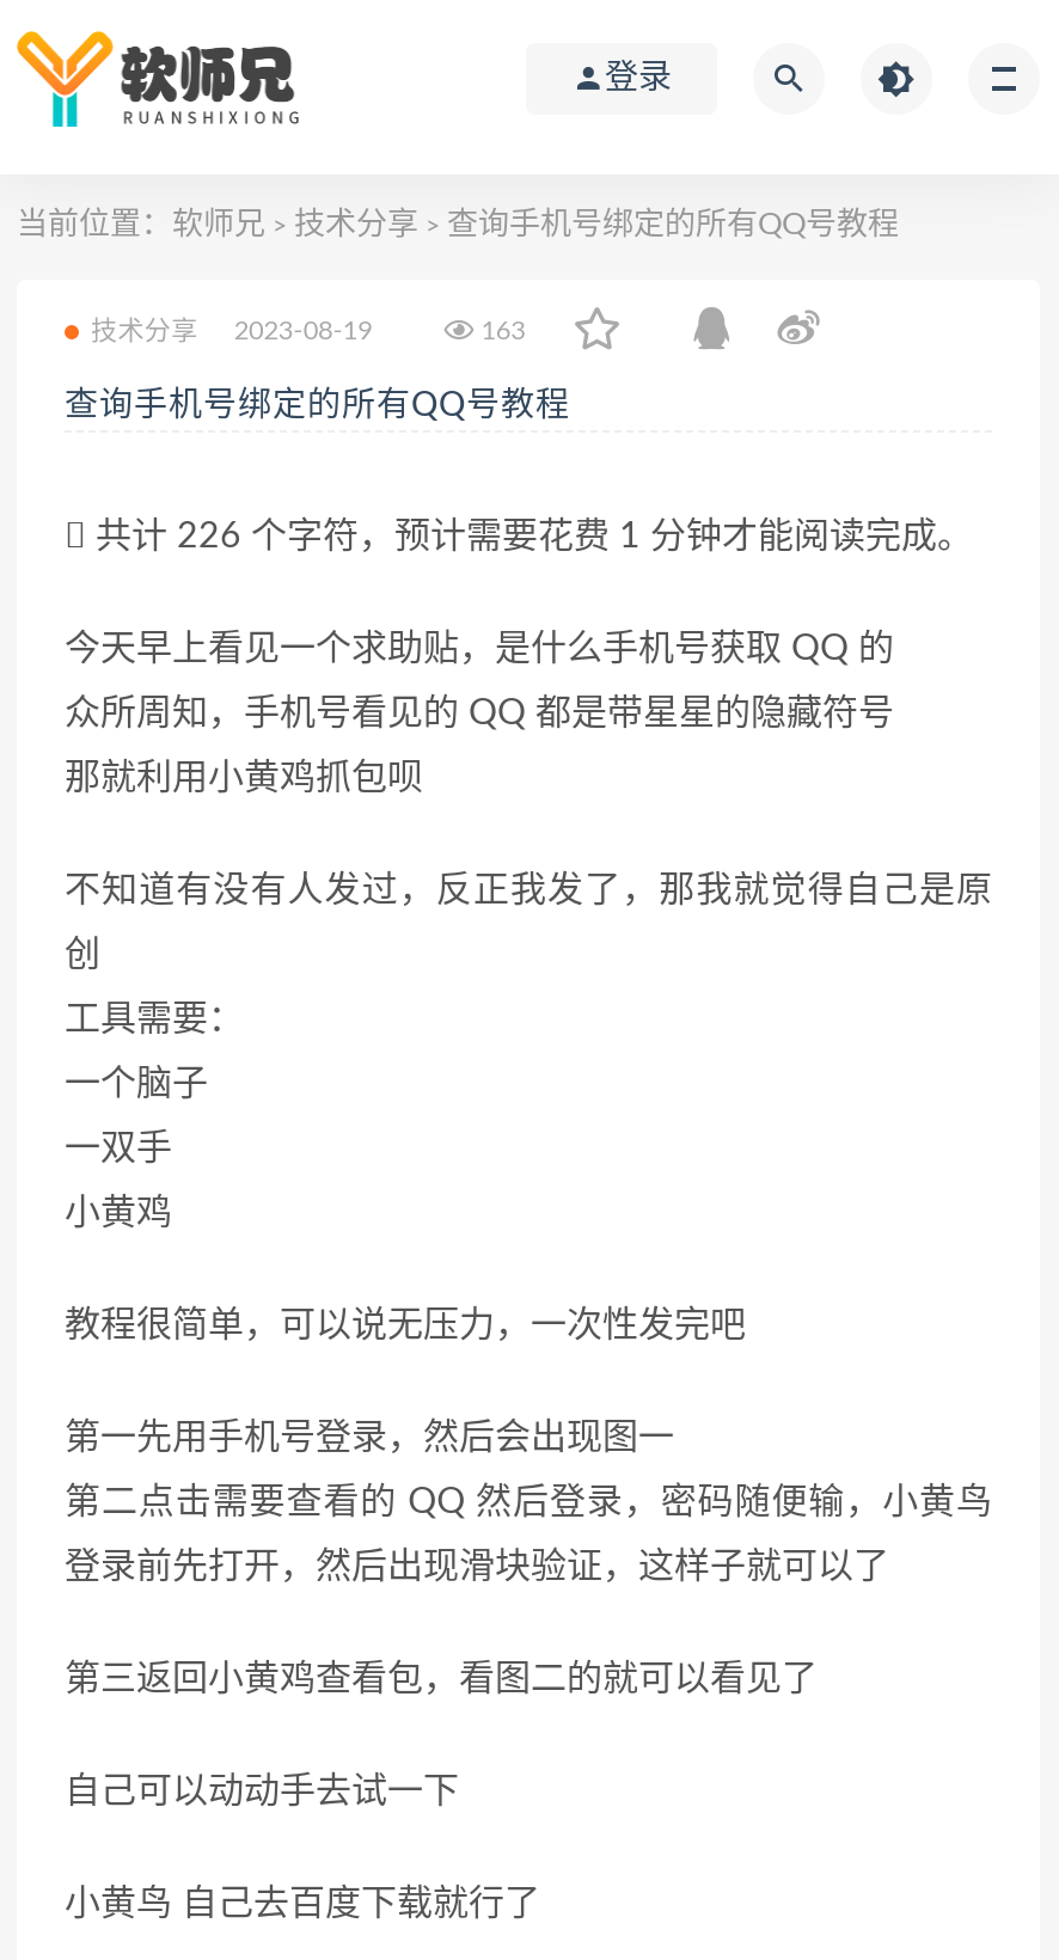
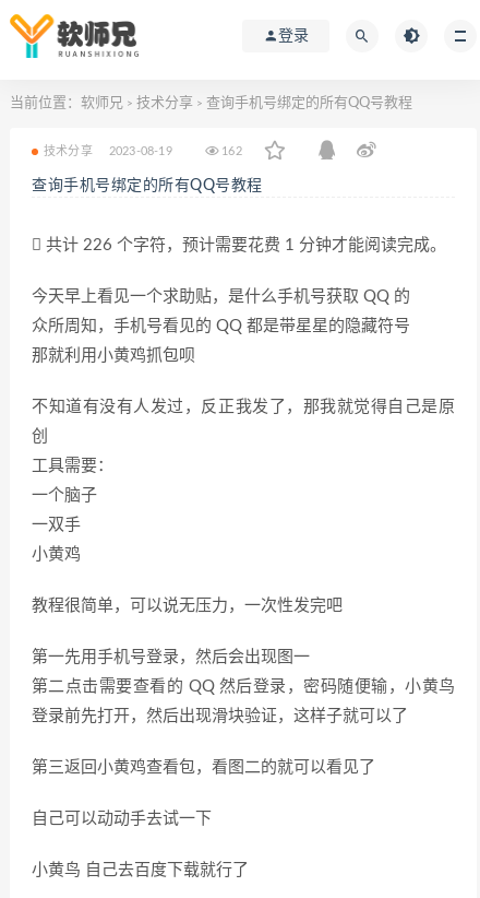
[473,318,525,344] 163 -> [218,145,242,157] 162

